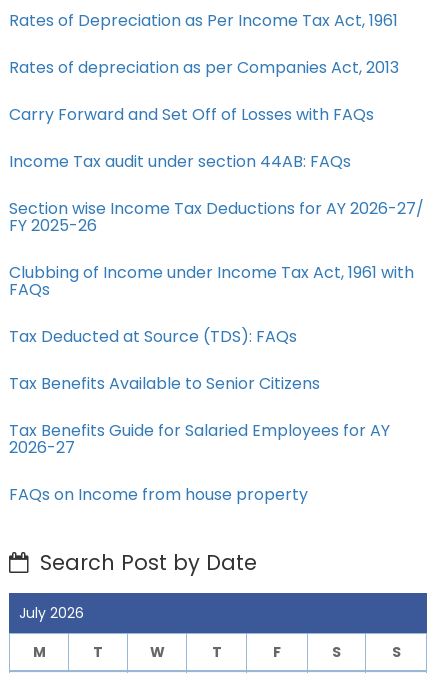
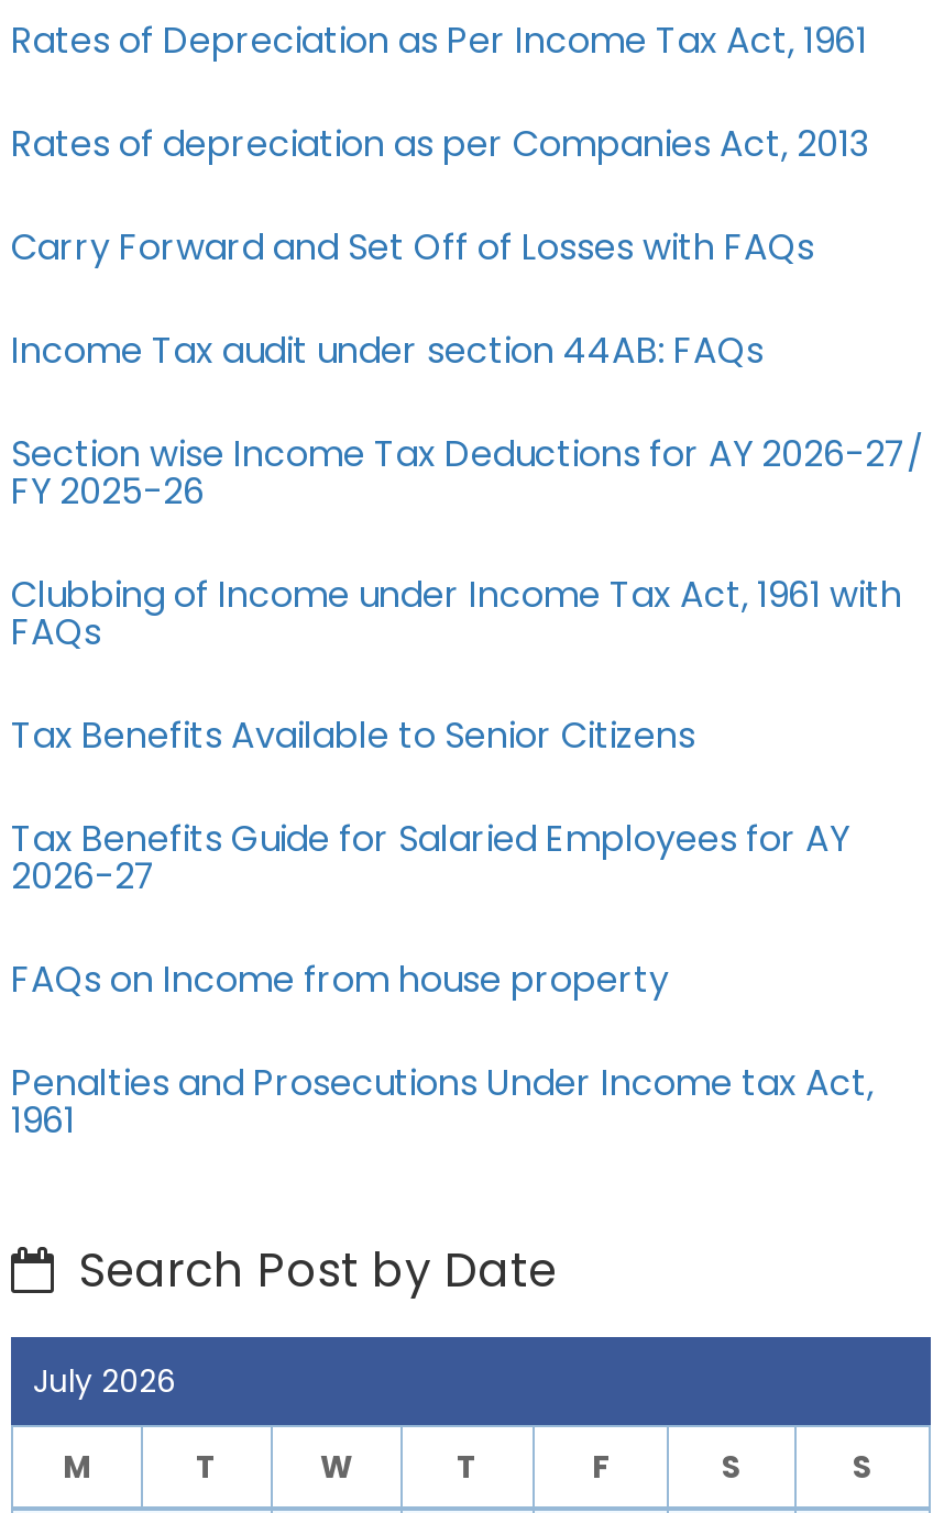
[9,325,297,348] Tax Deducted at Source (TDS): FAQs -> none
moved [9,372,390,506] -> [11,710,849,1005]: Tax Benefits Available to Senior Citizens | Tax Benefits Guide for Salaried Employees for AY | 2026-27 | FAQs on Income from house property
none -> [11,1058,874,1146] Penalties and Prosecutions Under Income tax Act, | 1961

